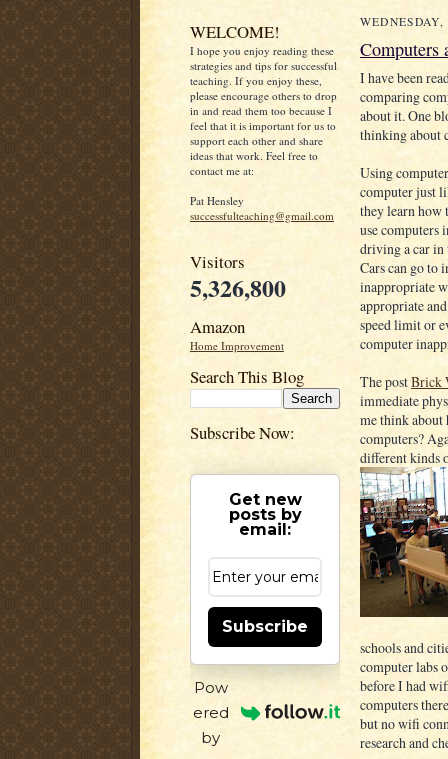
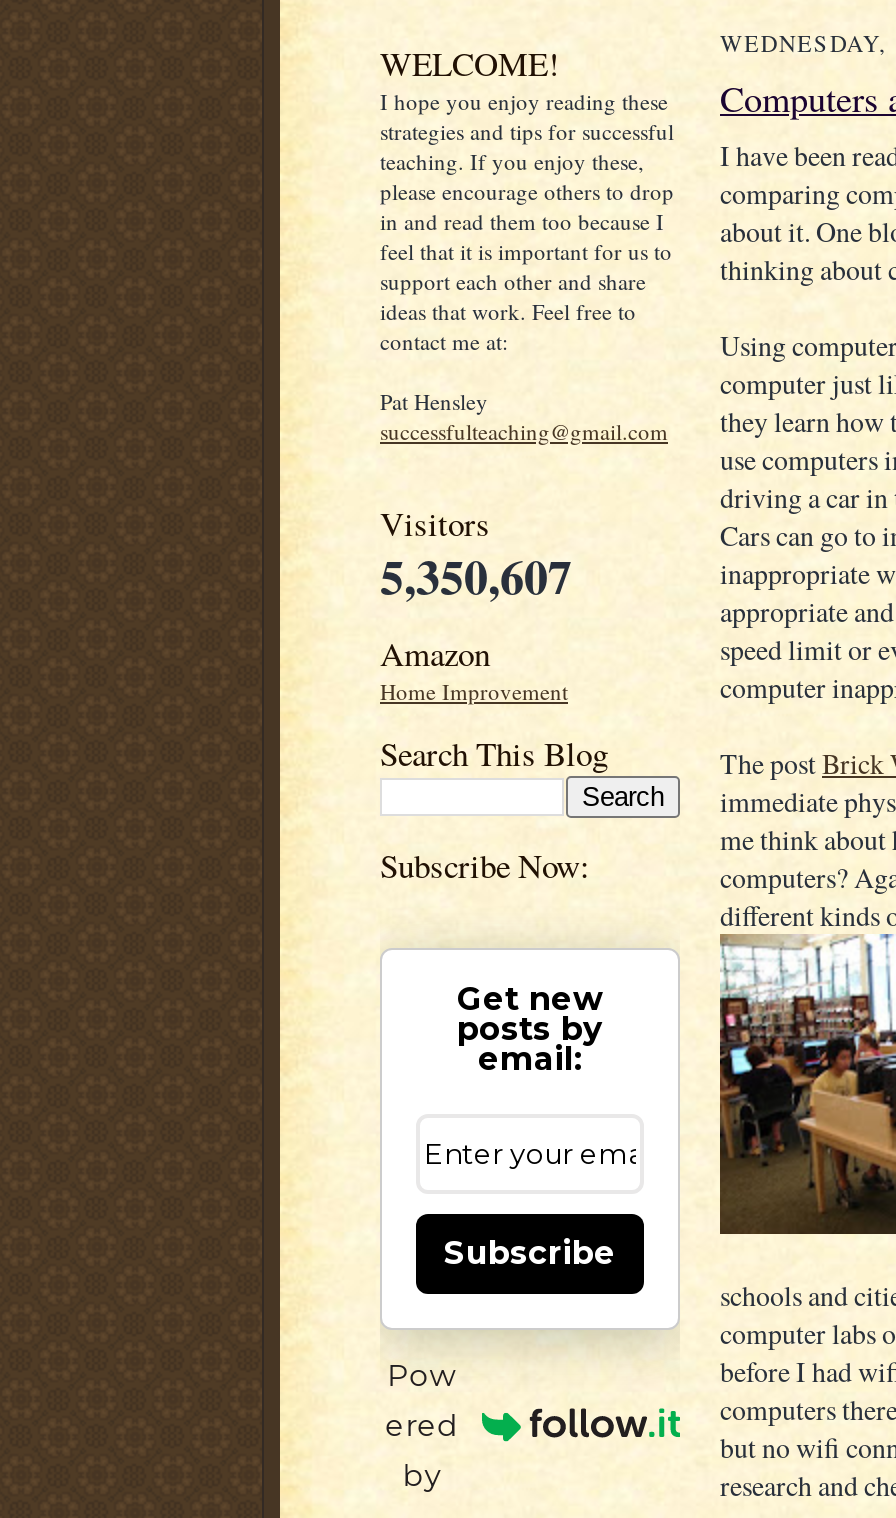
[190,269,286,304] 5,326,800 -> [380,539,572,609] 5,350,607

